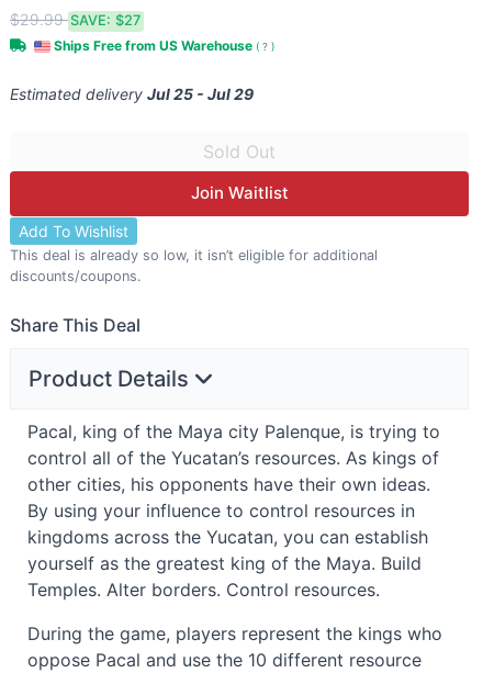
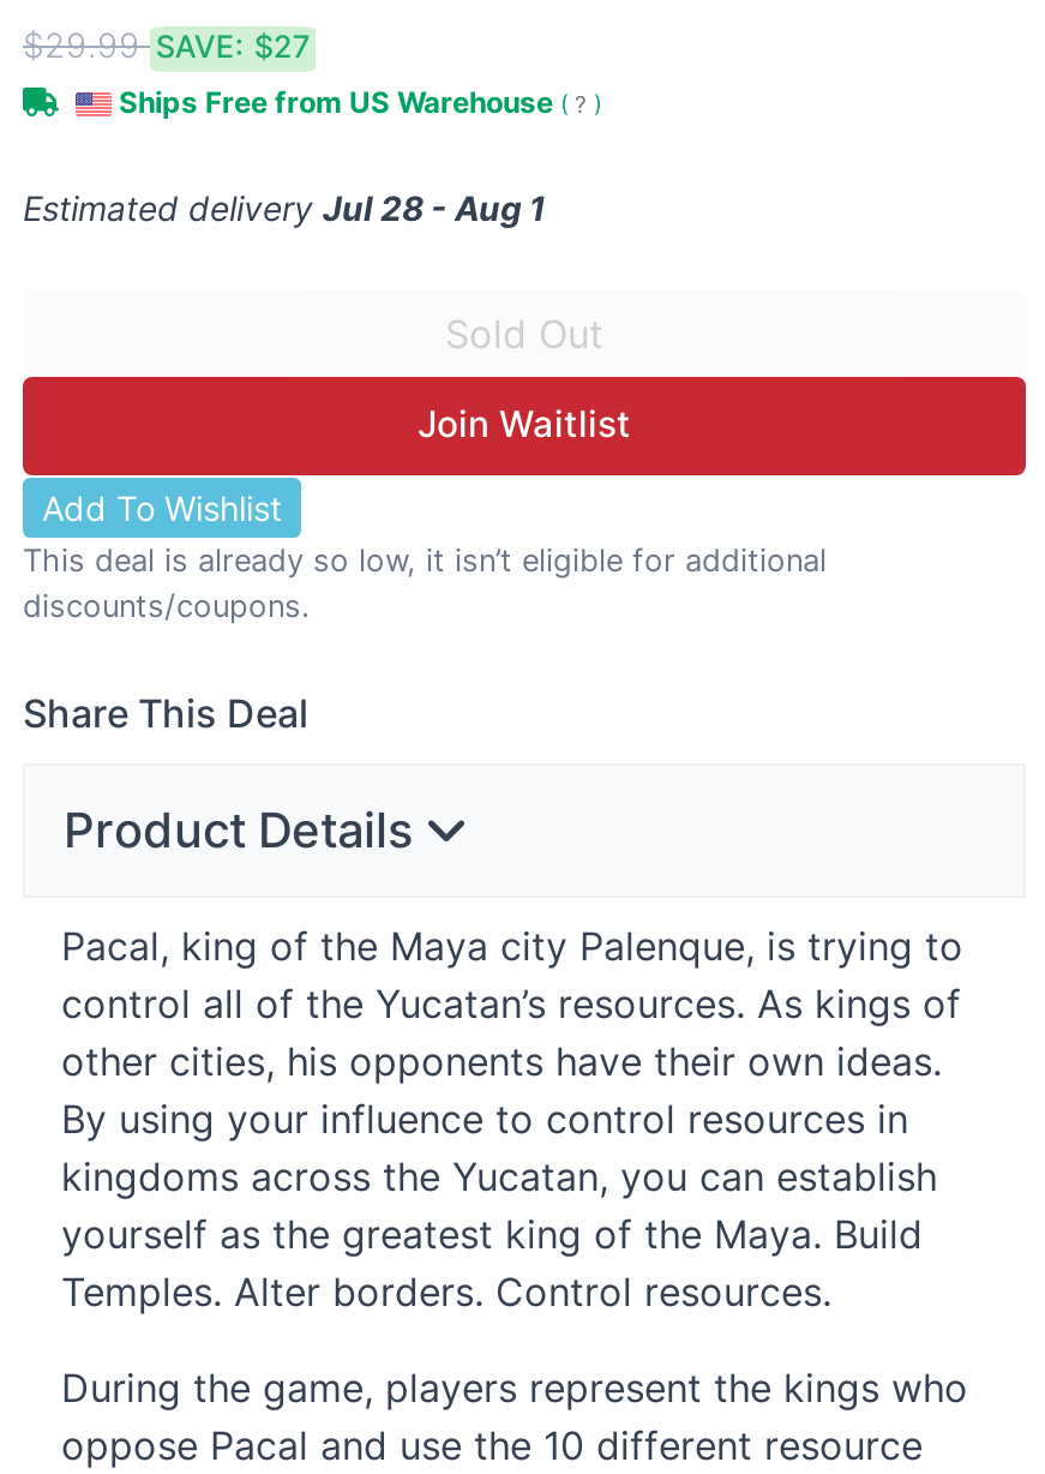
[10,84,254,103] Estimated delivery Jul 25 - Jul 29 -> [23,186,546,227] Estimated delivery Jul 28 - Aug 1

